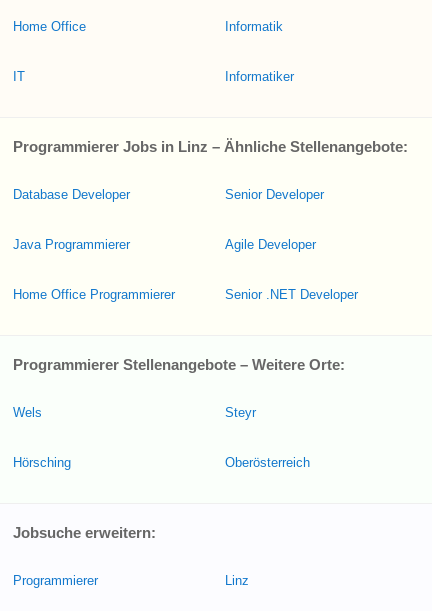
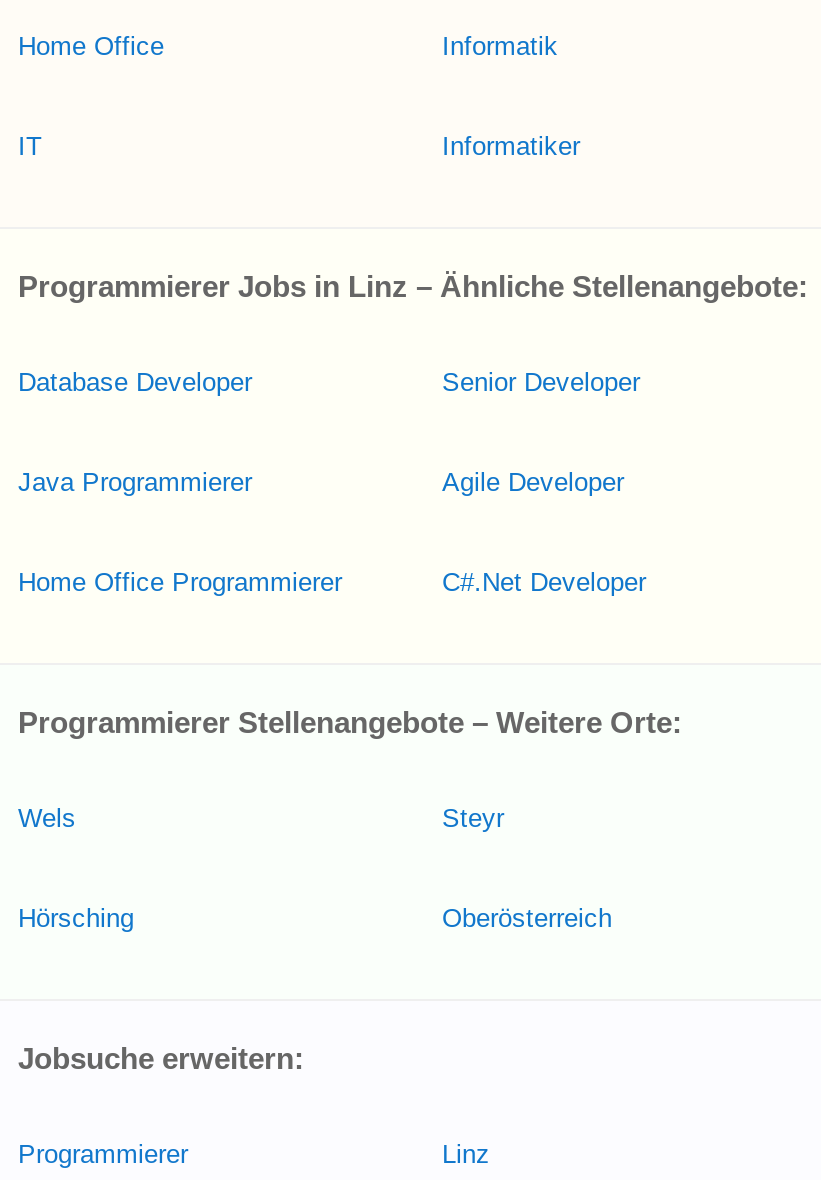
[225,287,358,302] Senior .NET Developer -> [442,567,646,597] C#.Net Developer

